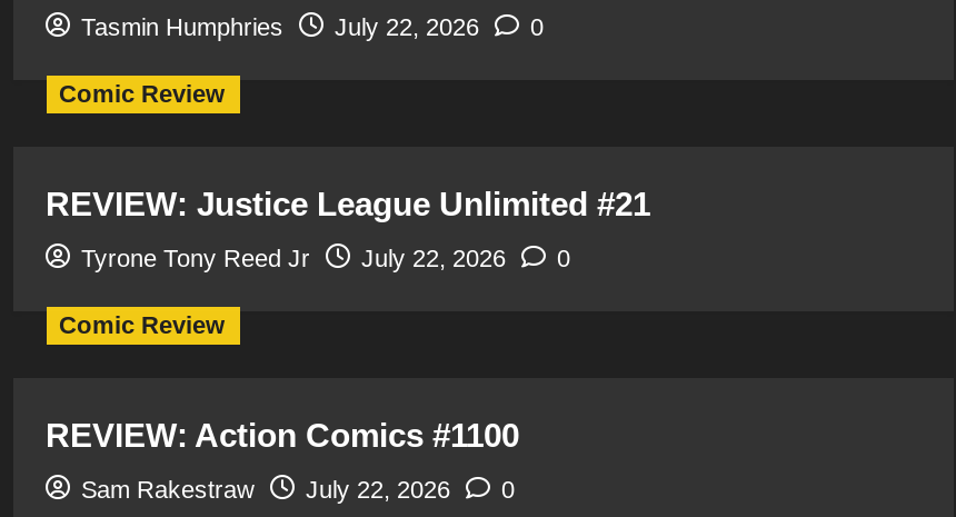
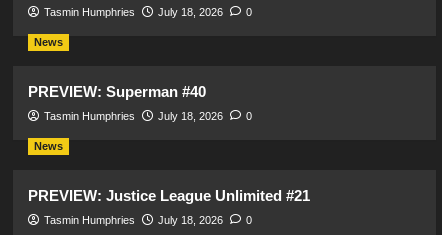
[81,13,544,40] Tasmin Humphries July 22, 2026 0 -> [43,6,251,18] Tasmin Humphries July 18, 2026 0
[59,80,226,106] Comic Review -> [33,36,62,48] News
[46,184,650,222] REVIEW: Justice League Unlimited #21 -> [27,83,205,100] PREVIEW: Superman #40
[81,244,506,271] Tyrone Tony Reed Jr | July 22, 2026 -> [43,110,222,122] Tasmin Humphries | July 18, 2026
[59,311,226,338] Comic Review -> [33,140,62,152] News
[46,415,519,453] REVIEW: Action Comics #1100 -> [27,187,309,204] PREVIEW: Justice League Unlimited #21
[81,475,450,502] Sam Rakestraw | July 22, 2026 -> [43,214,222,226] Tasmin Humphries | July 18, 2026

